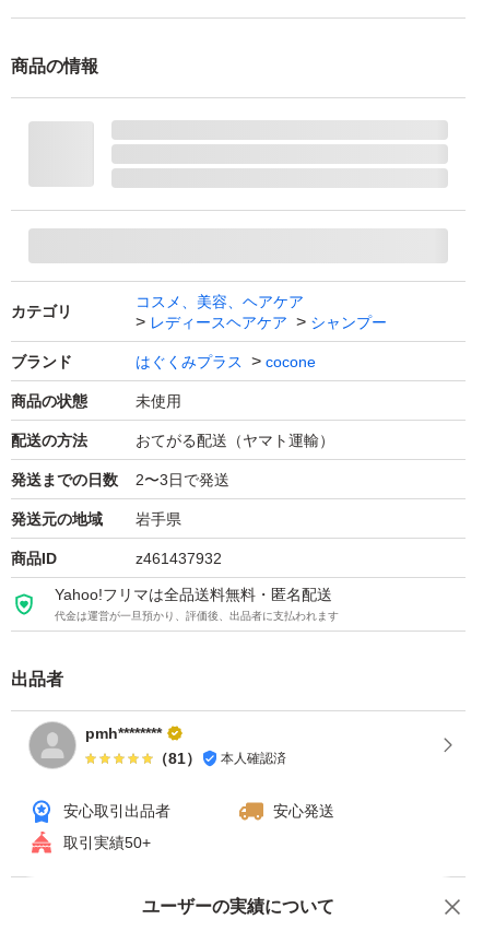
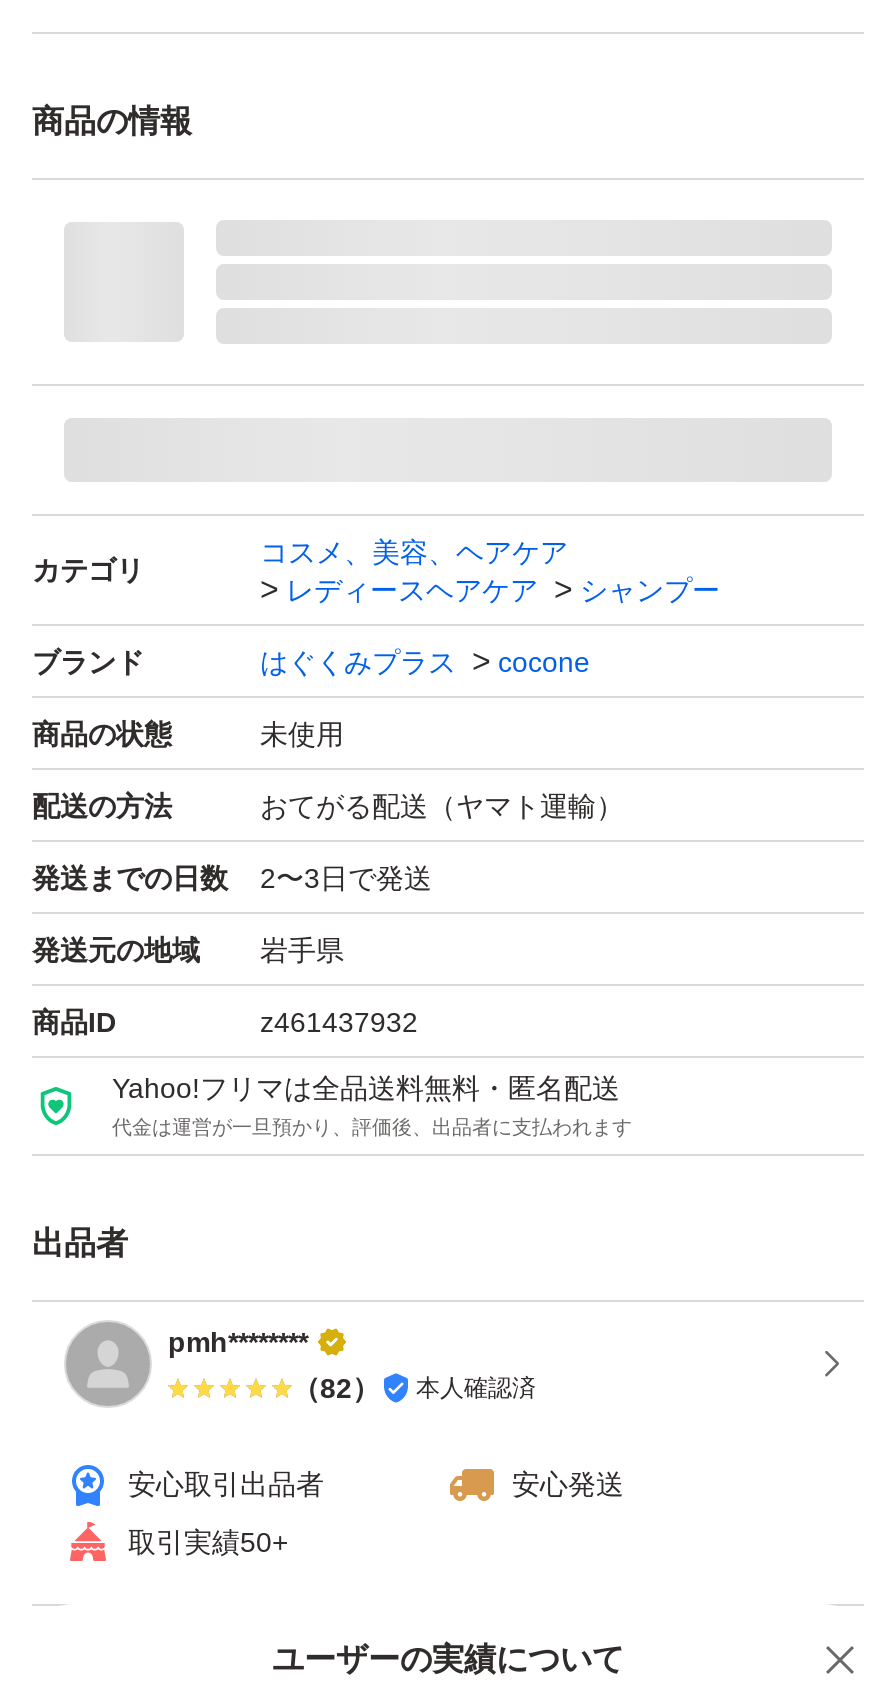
[153,749,286,767] （81） 本人確認済 -> [292,1372,536,1404] （82） 本人確認済

